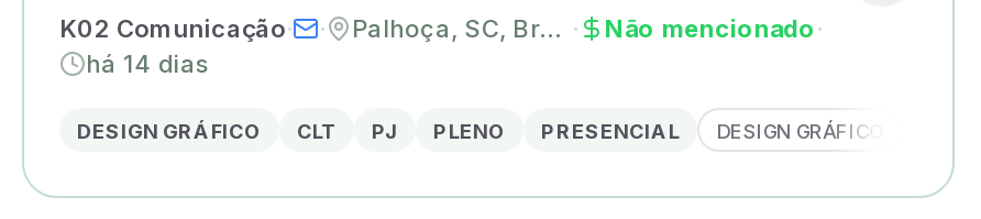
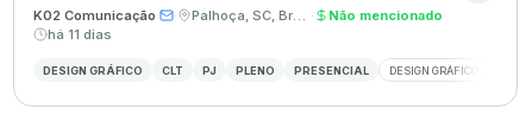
[86,48,211,79] há 14 dias -> [48,26,112,43] há 11 dias

